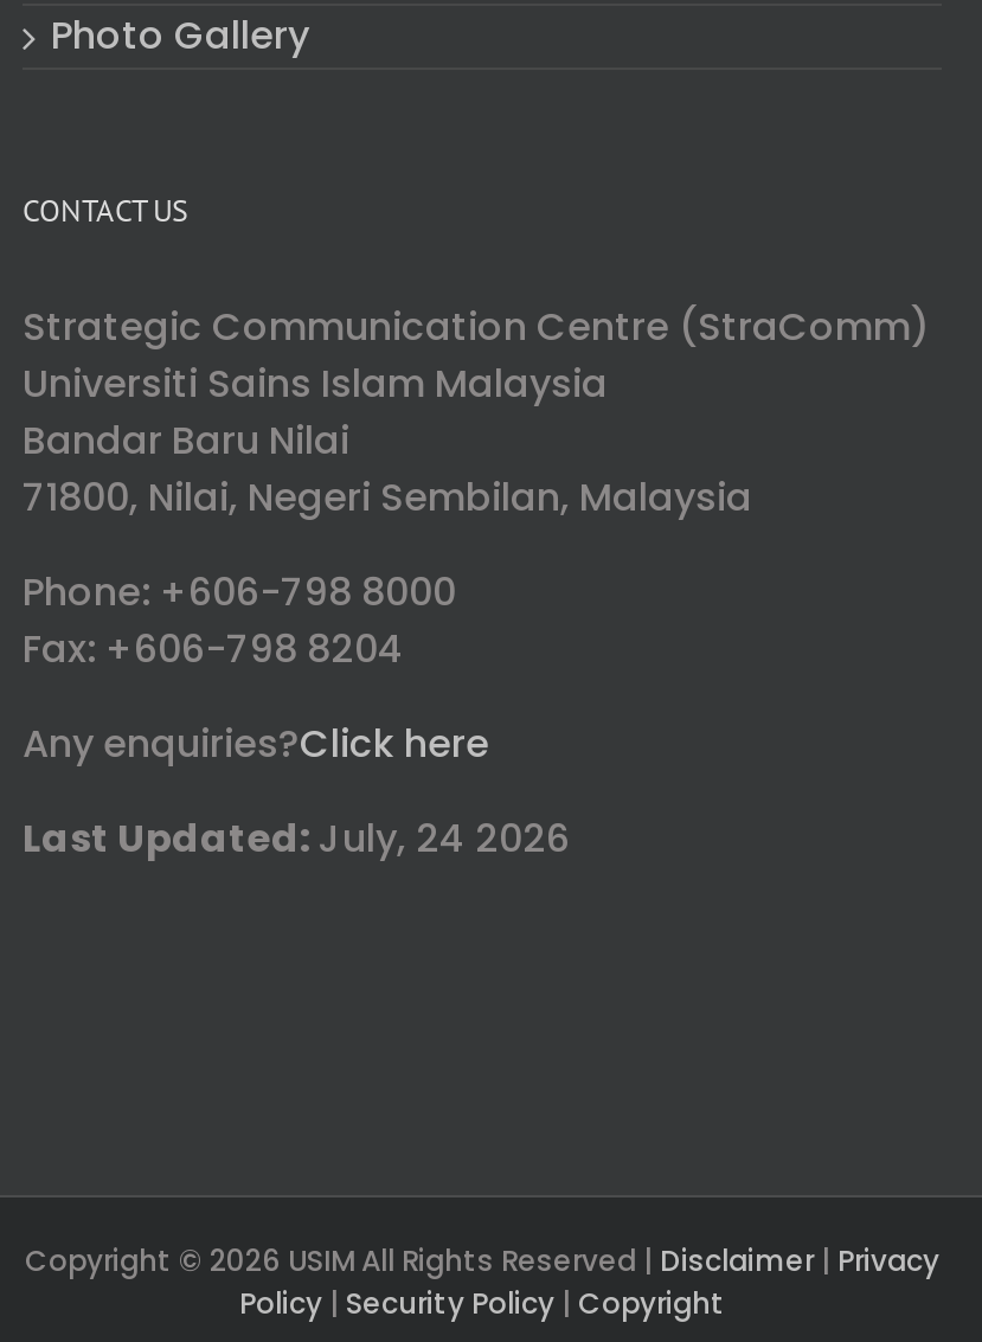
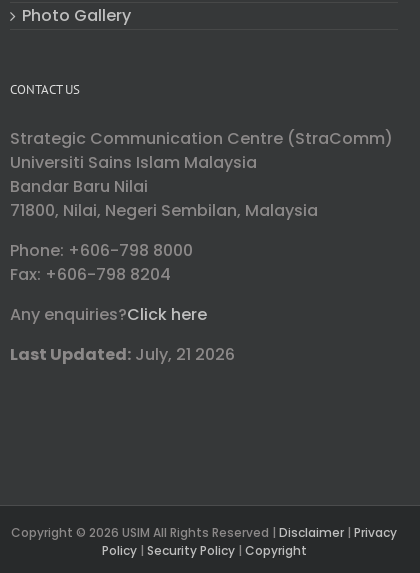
[23,811,570,866] Last Updated: July, 24 2026 -> [10,342,235,365] Last Updated: July, 21 2026

